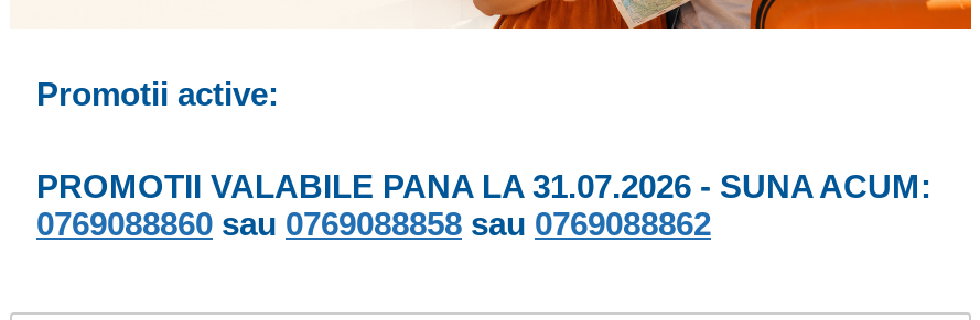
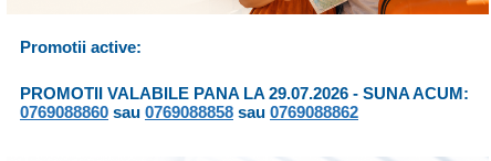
[36,166,931,204] PROMOTII VALABILE PANA LA 31.07.2026 - SUNA ACUM: -> [20,83,469,102] PROMOTII VALABILE PANA LA 29.07.2026 - SUNA ACUM:

